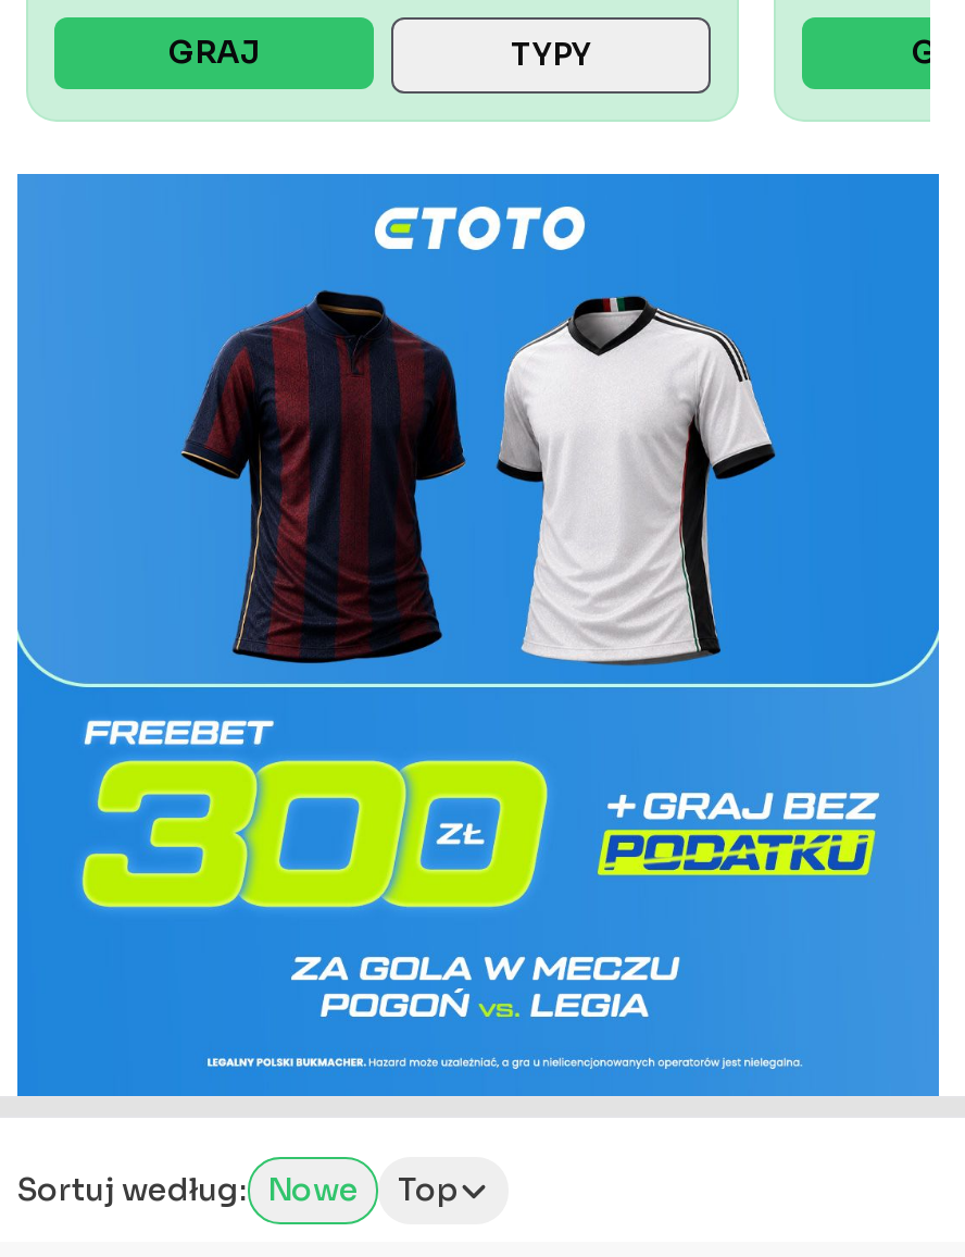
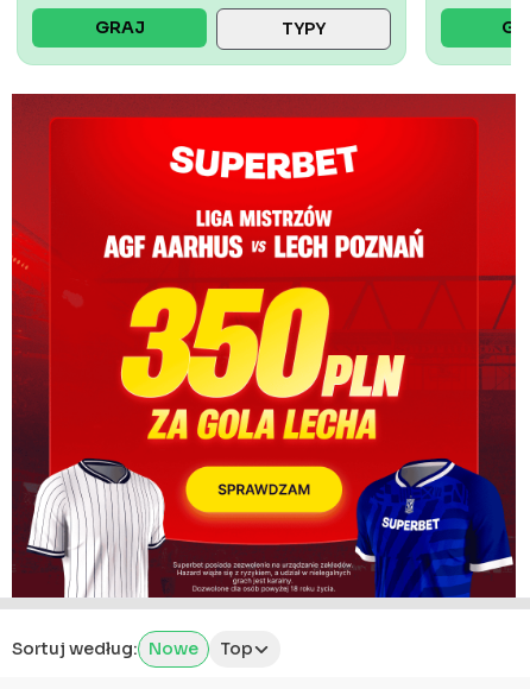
[15,172,941,1098] [image] -> [11,93,517,599] [image]

